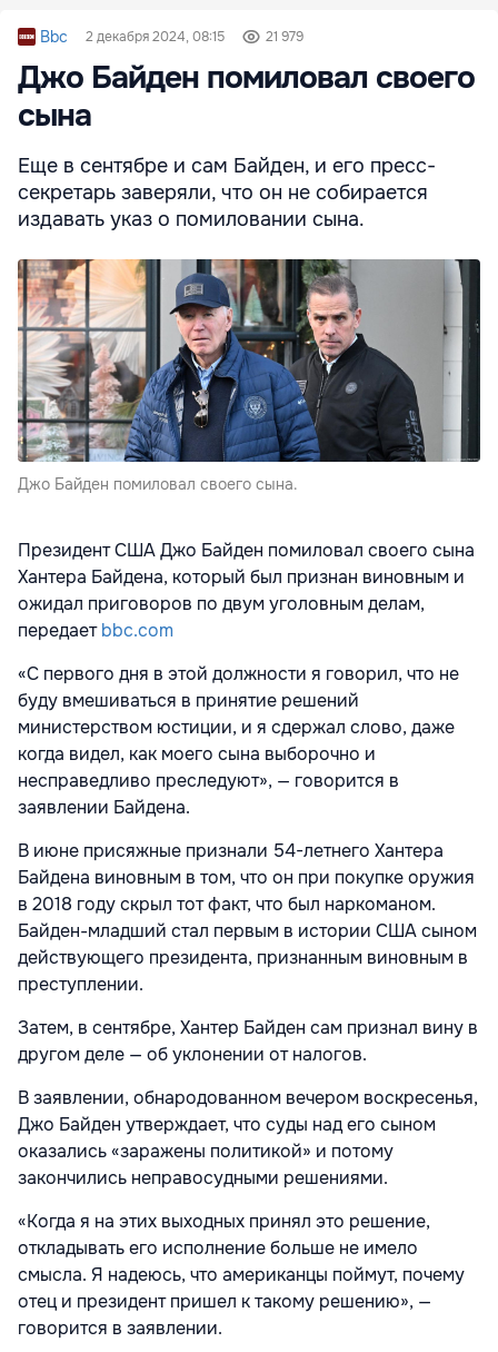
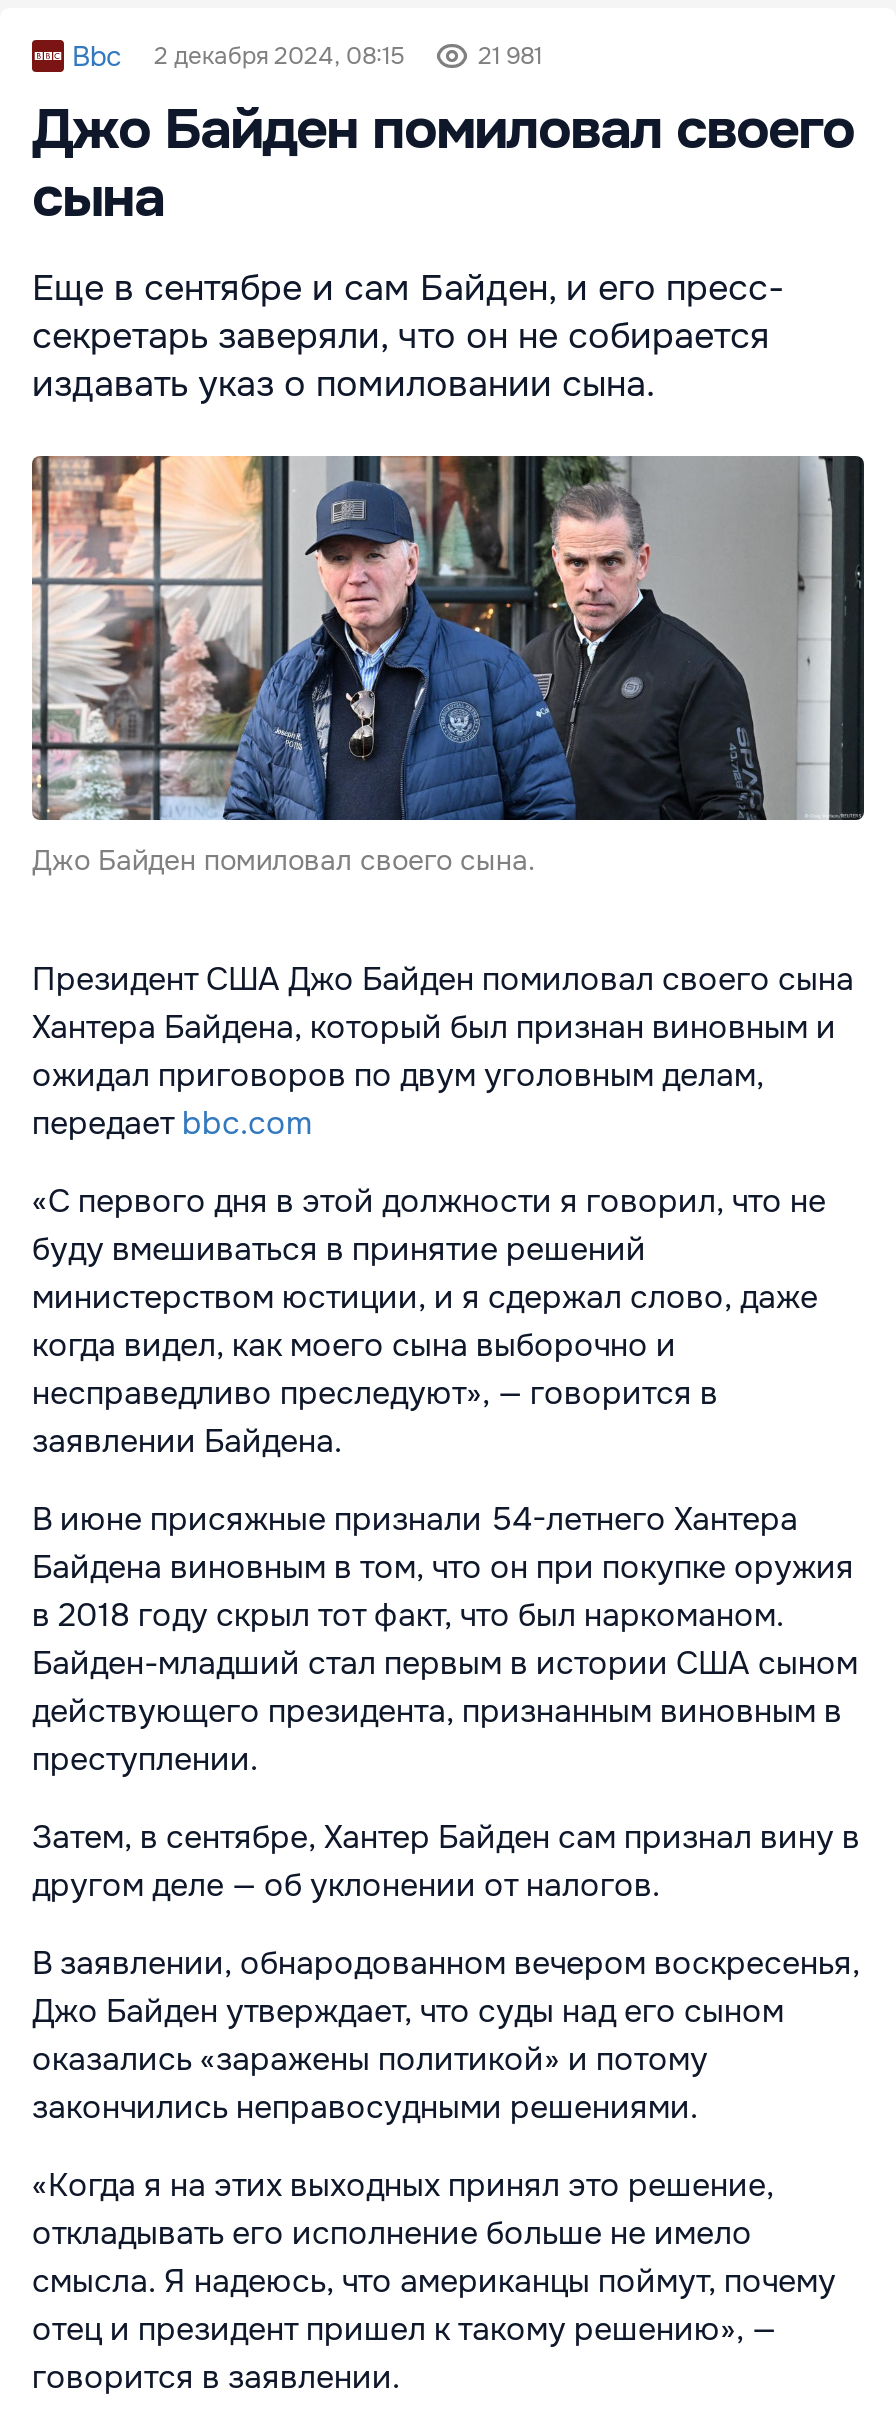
[266,28,303,46] 21 979 -> [478,40,542,72] 21 981

